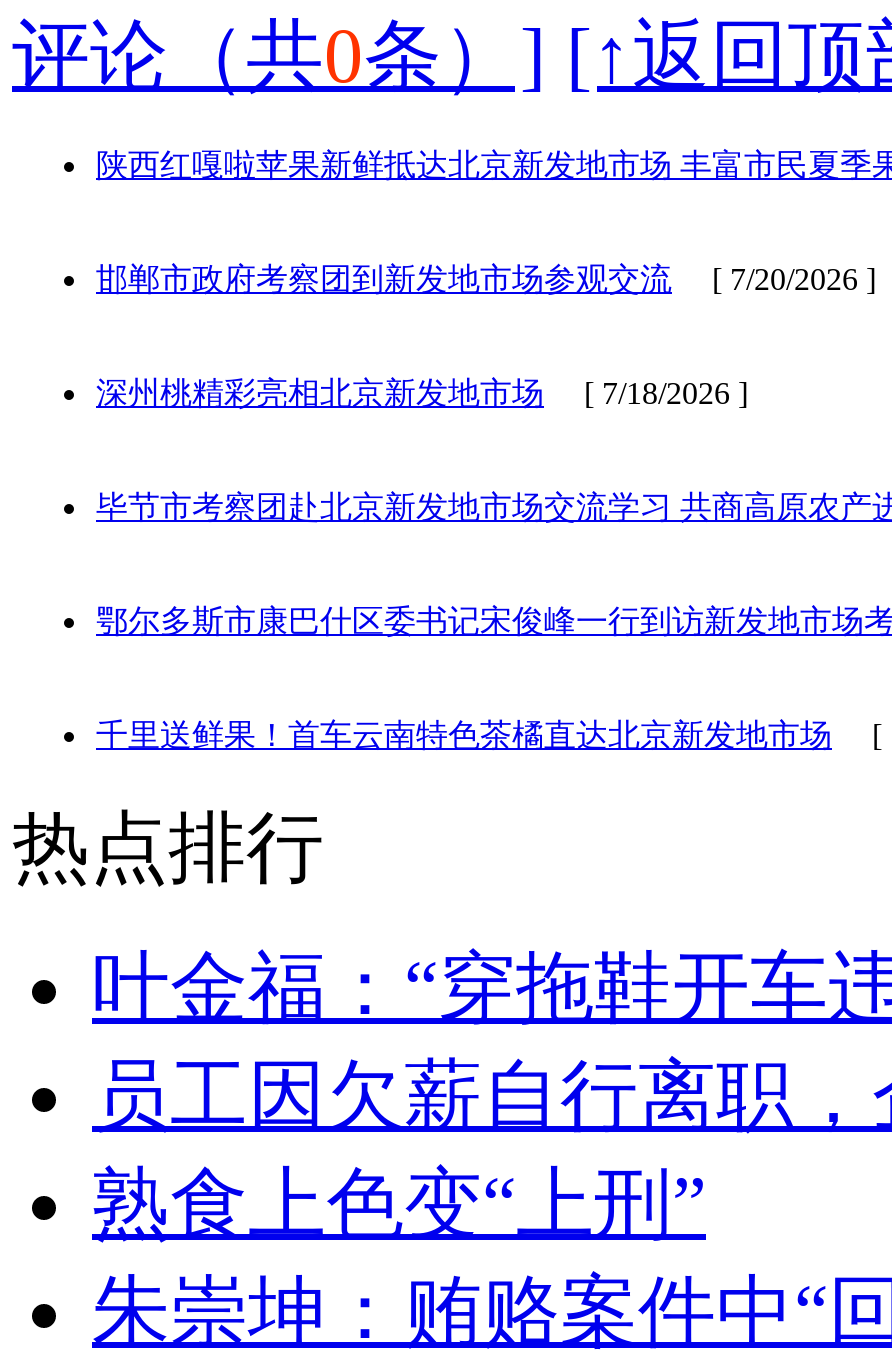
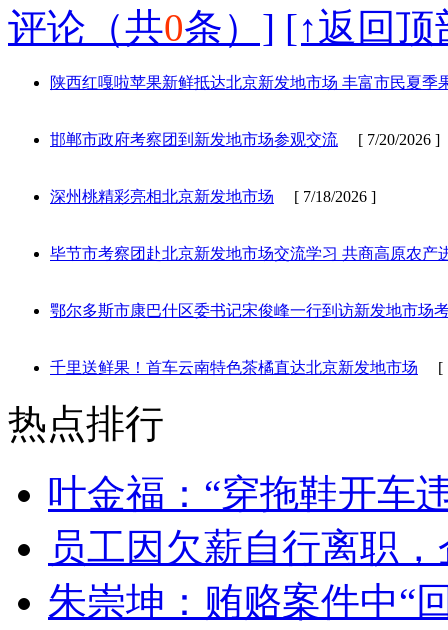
[92,1160,706,1246] 熟食上色变“上刑” -> none

